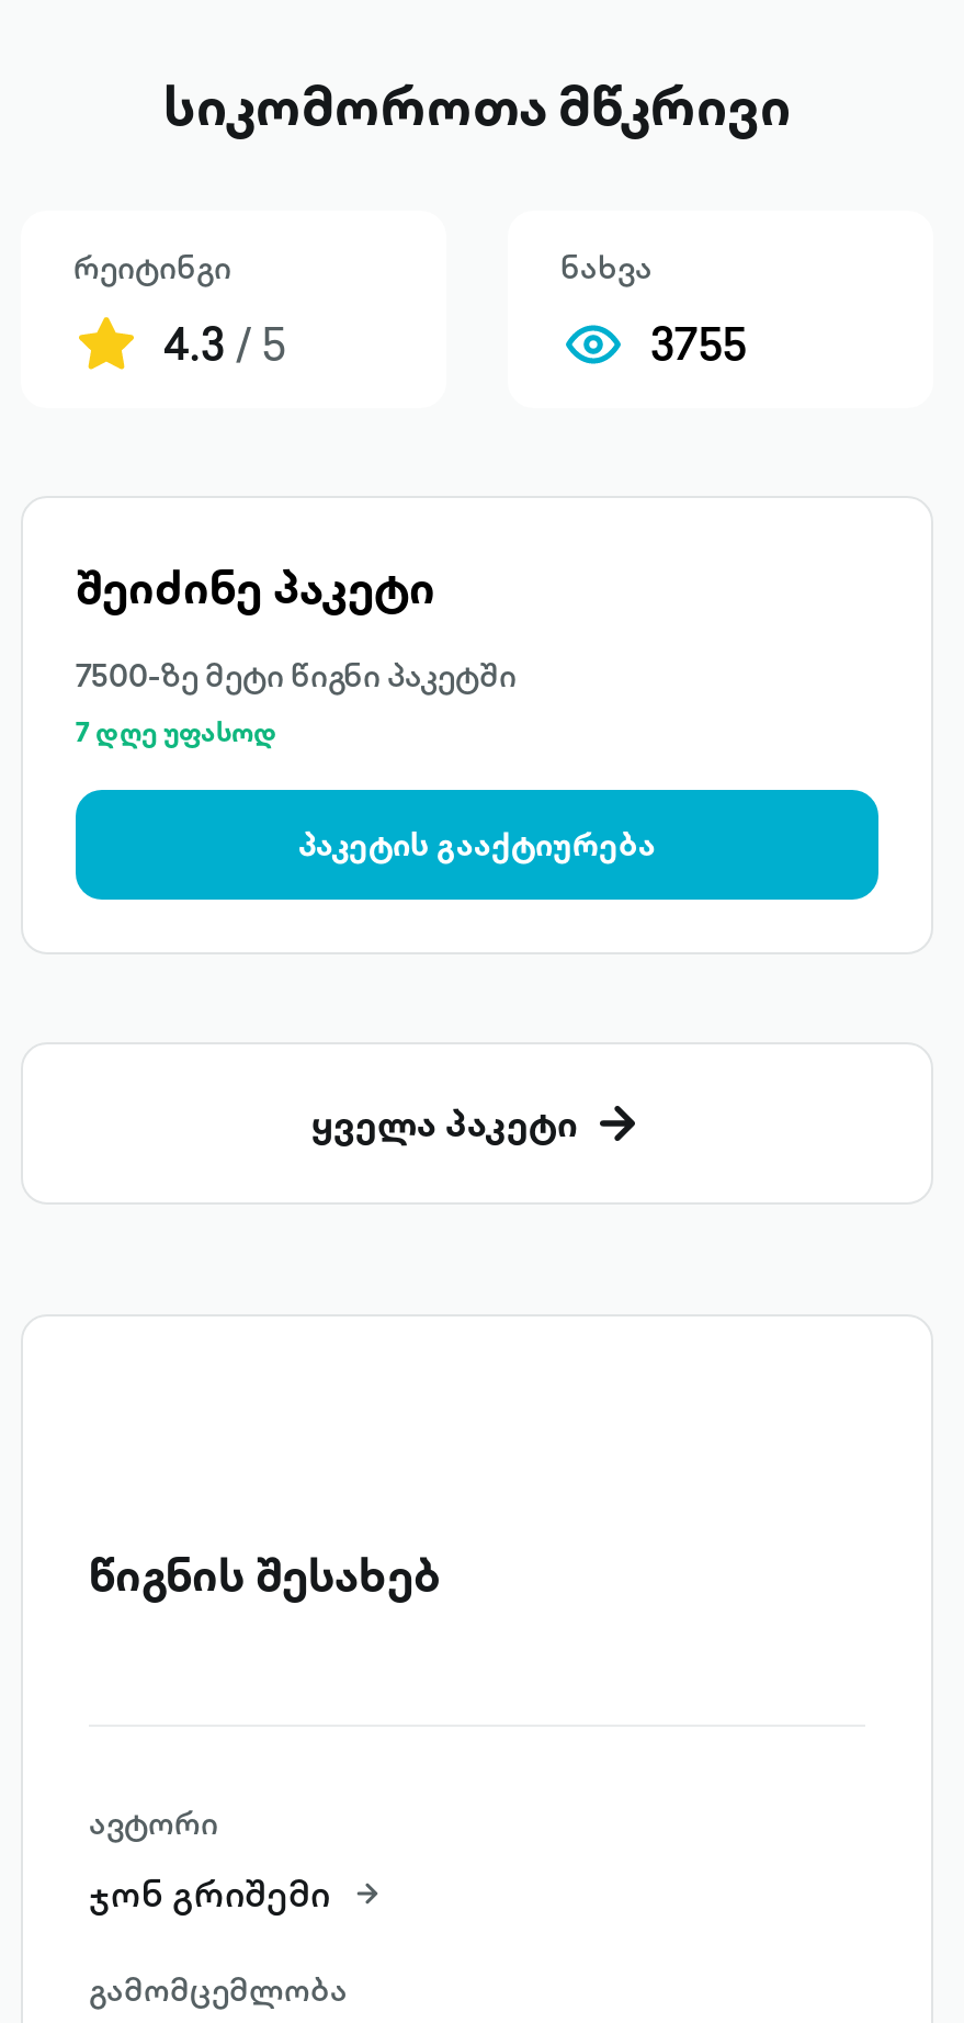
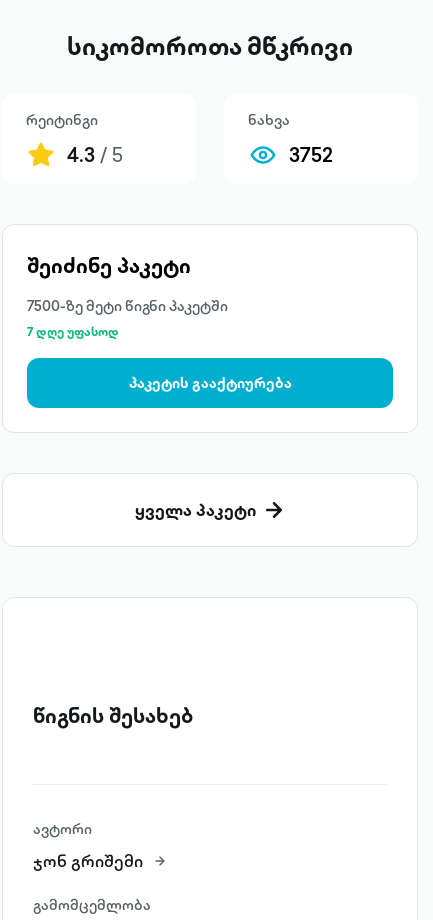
[650,312,747,375] 3755 -> [289,140,333,169] 3752

